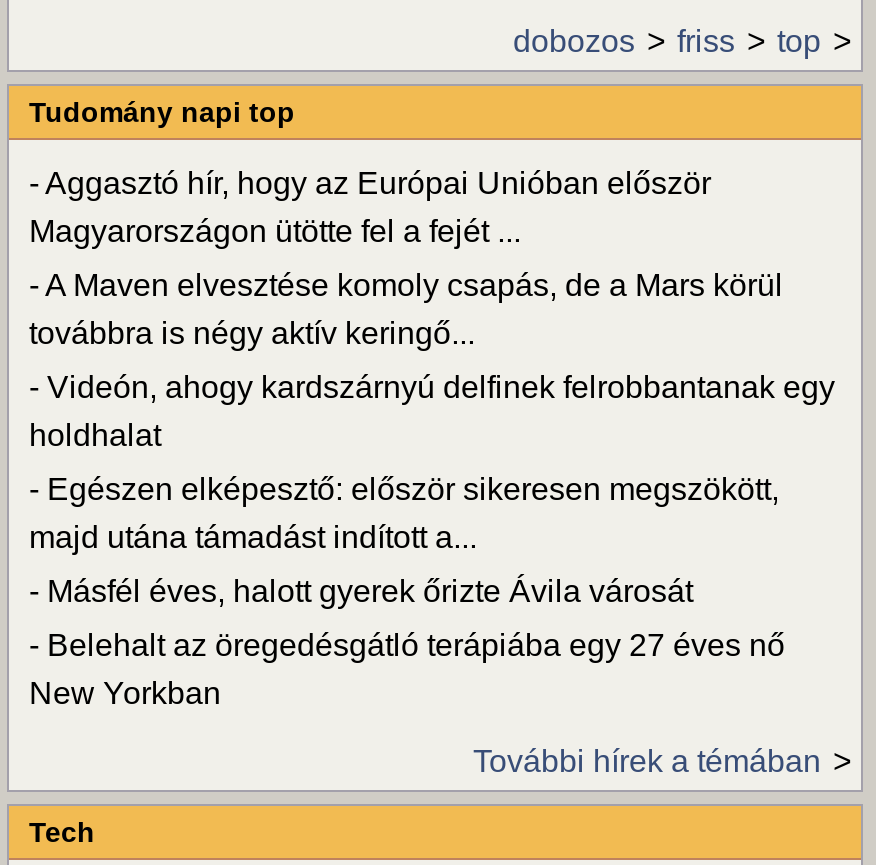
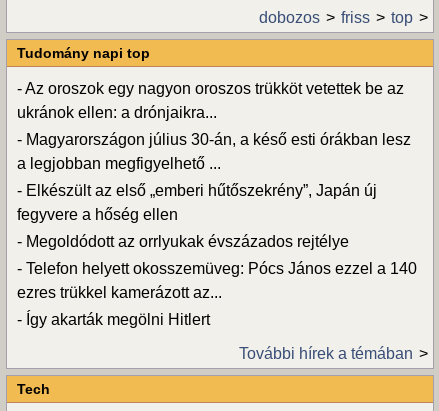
[29,166,711,248] - Aggasztó hír, hogy az Európai Unióban először | Magyarországon ütötte fel a fejét ... -> [17,80,404,121] - Az oroszok egy nagyon oroszos trükköt vetettek be az | ukránok ellen: a drónjaikra...
[29,268,783,350] - A Maven elvesztése komoly csapás, de a Mars körül | továbbra is négy aktív keringő... -> [17,131,411,172] - Magyarországon július 30-án, a késő esti órákban lesz | a legjobban megfigyelhető ...
[29,370,835,452] - Videón, ahogy kardszárnyú delfinek felrobbantanak egy | holdhalat -> [17,182,377,223] - Elkészült az első „emberi hűtőszekrény”, Japán új | fegyvere a hőség ellen
[29,472,779,554] - Egészen elképesztő: először sikeresen megszökött, | majd utána támadást indított a... -> [17,233,349,250] - Megoldódott az orrlyukak évszázados rejtélye
[29,574,693,608] - Másfél éves, halott gyerek őrizte Ávila városát -> [17,260,417,301] - Telefon helyett okosszemüveg: Pócs János ezzel a 140 | ezres trükkel kamerázott az...
[29,628,785,710] - Belehalt az öregedésgátló terápiába egy 27 éves nő | New Yorkban -> [17,311,210,328] - Így akarták megölni Hitlert

